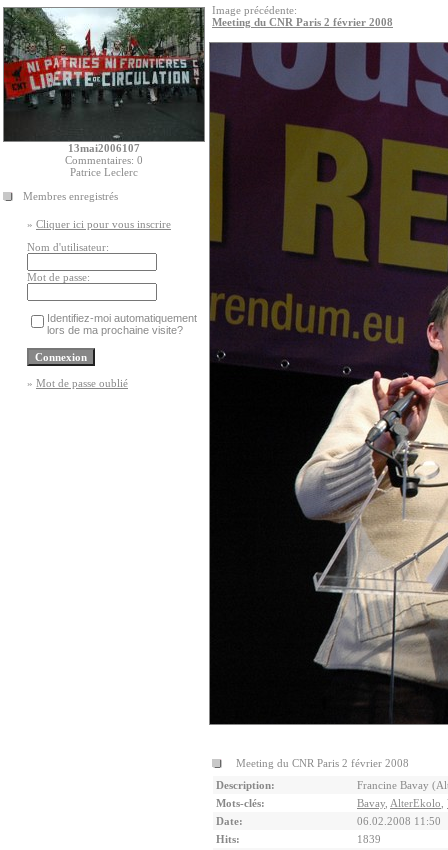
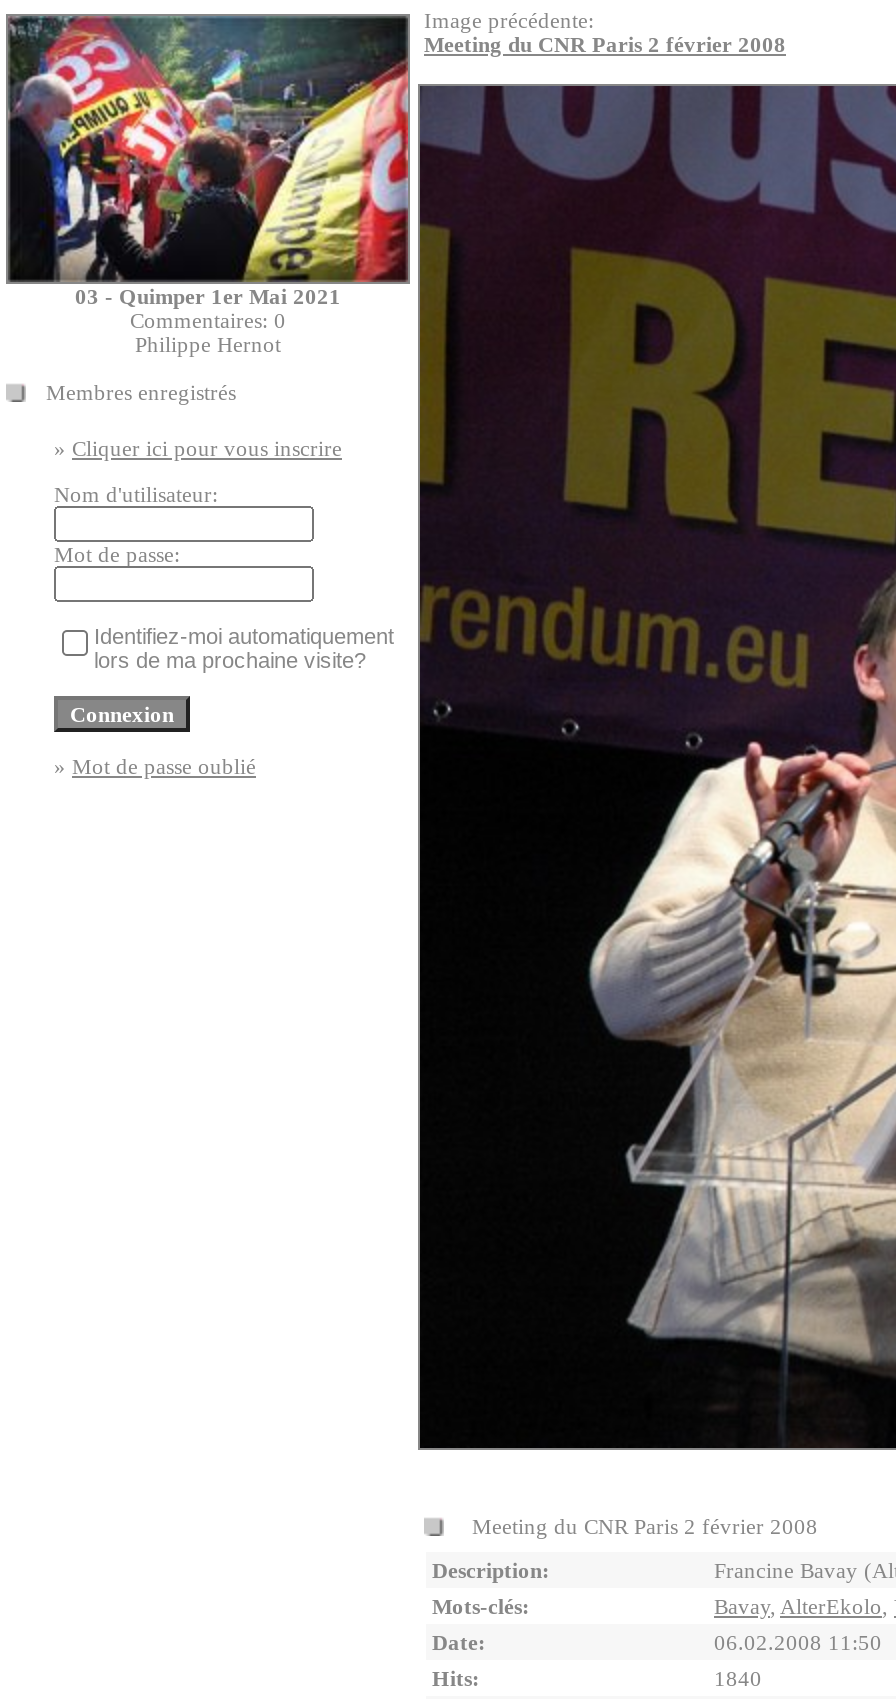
[4,8,205,154] [image] | 13mai2006107 -> [8,14,410,308] [image] | 03 - Quimper 1er Mai 2021
[70,166,138,178] Patrice Leclerc -> [135,332,281,356] Philippe Hernot
[357,833,381,845] 1839 -> [714,1666,762,1690] 1840

